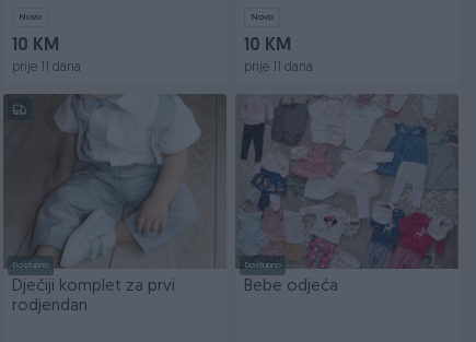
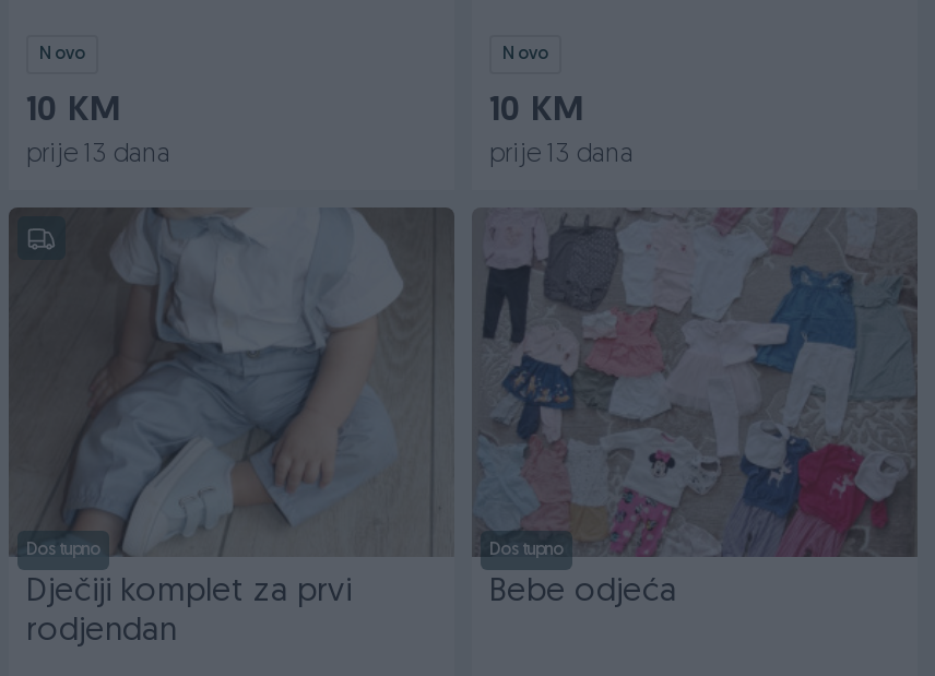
[12,61,81,74] prije 11 dana -> [26,142,170,168] prije 13 dana
[244,61,313,74] prije 11 dana -> [489,142,634,168] prije 13 dana

